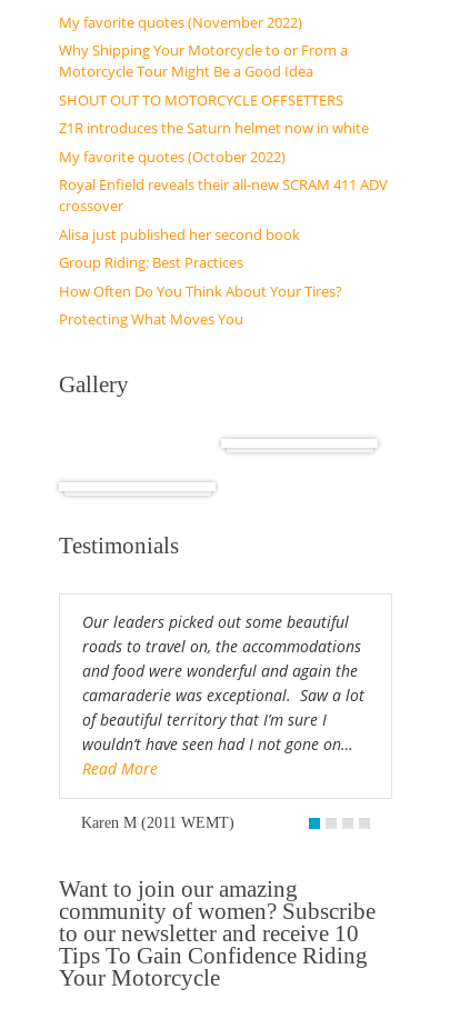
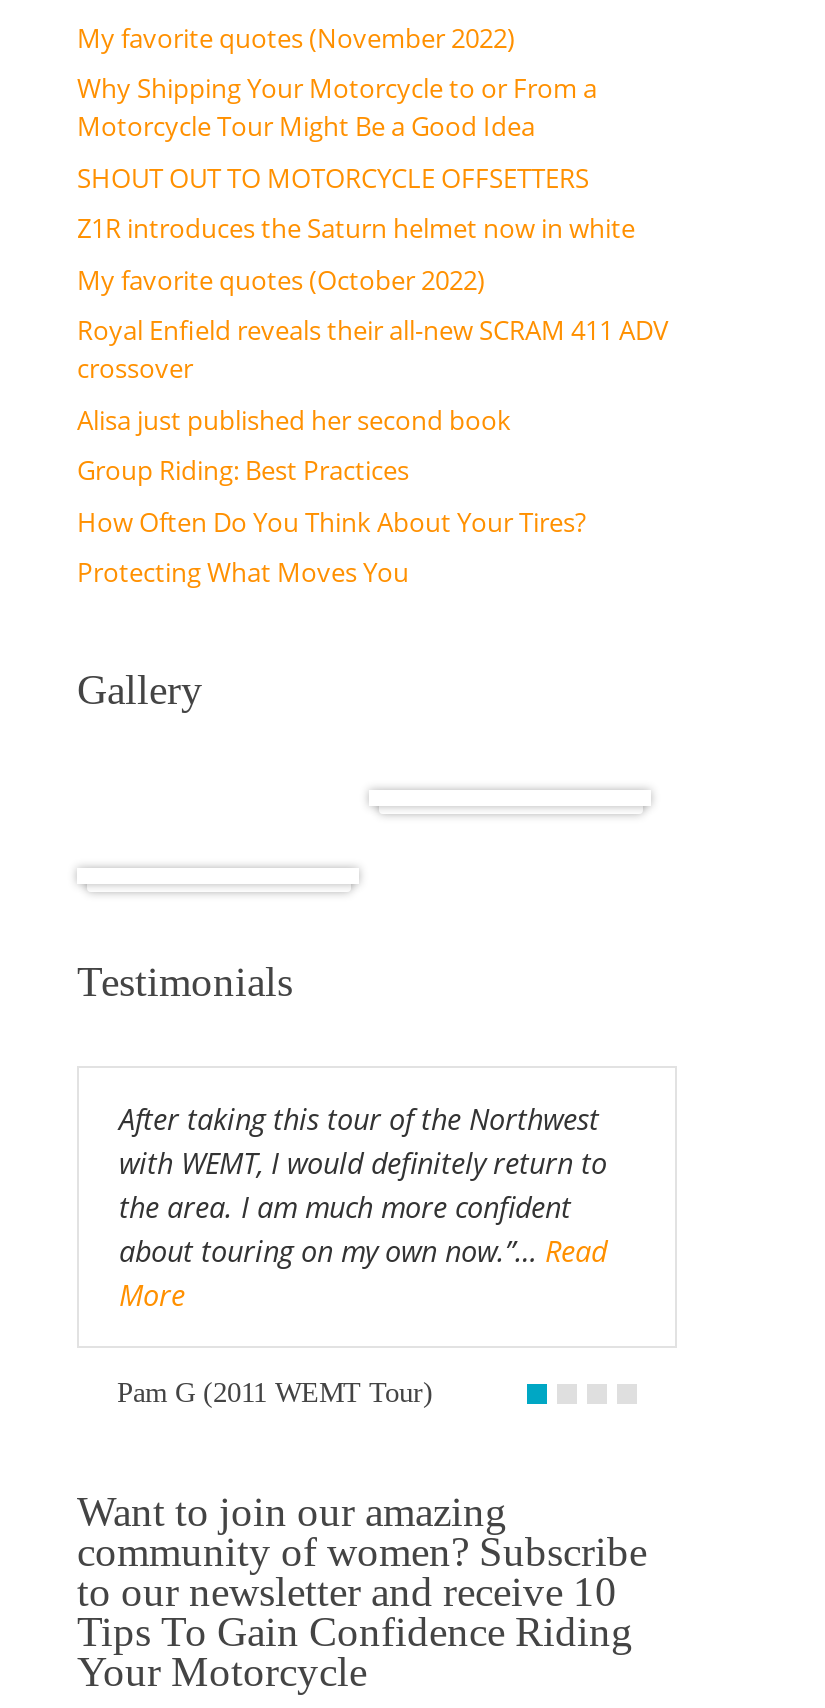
[82,612,364,779] Our leaders picked out some beautiful | roads to travel on, the accommodations | and food were wonderful and again the | camaraderie was exceptional. Saw a lot | of beautiful territory that I’m sure I | wouldn’t have seen had I not gone on… | Read More -> [119,1100,607,1314] After taking this tour of the Northwest | with WEMT, I would definitely return to | the area. I am much more confident | about touring on my own now.”… Read | More
[81,814,234,832] Karen M (2011 WEMT) -> [117,1376,433,1408] Pam G (2011 WEMT Tour)

